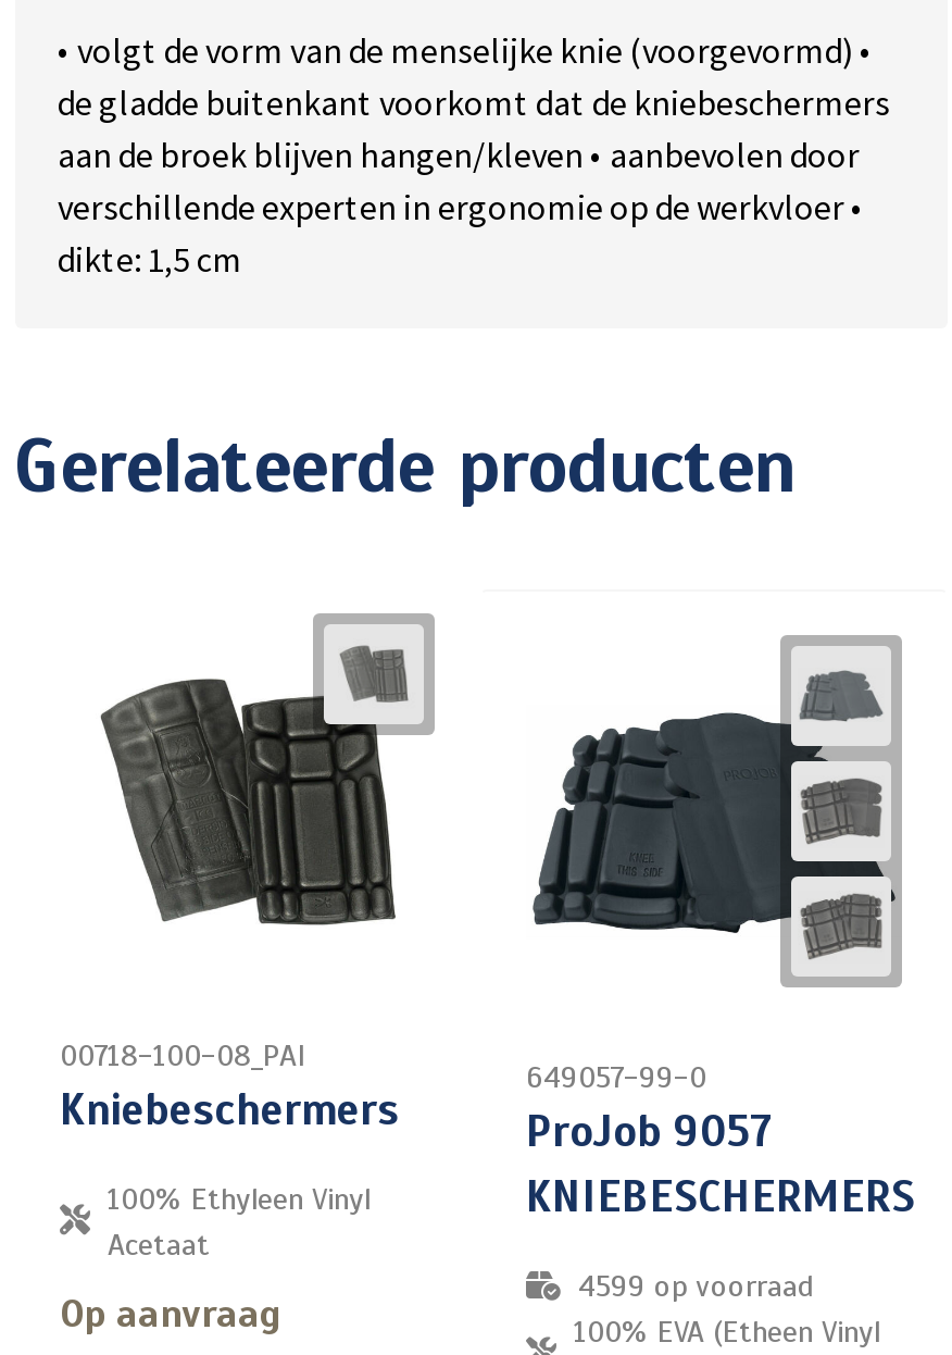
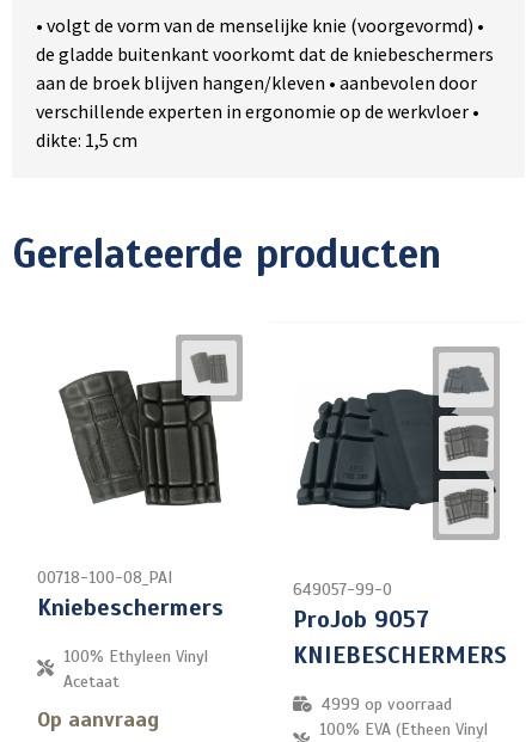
[578,1267,813,1304] 4599 op voorraad -> [322,694,452,714] 4999 op voorraad

